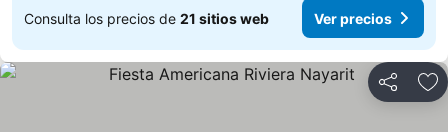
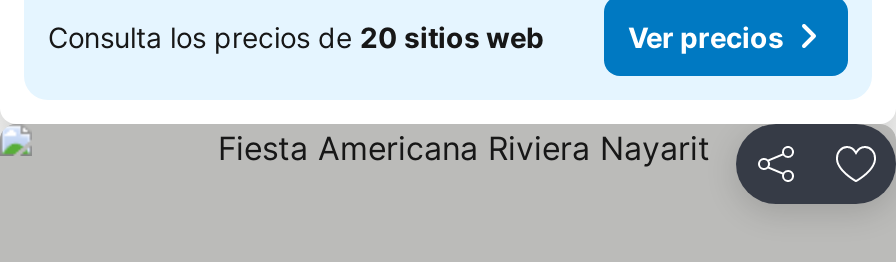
[24,9,269,26] Consulta los precios de 21 sitios web -> [48,19,544,53] Consulta los precios de 20 sitios web

